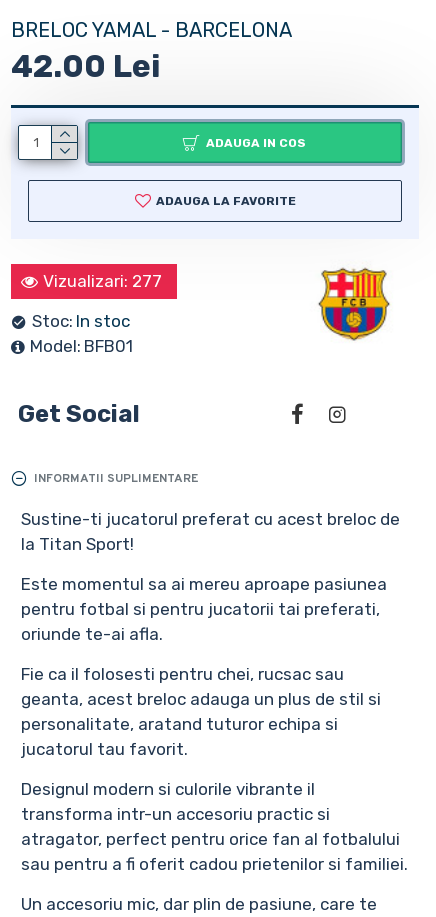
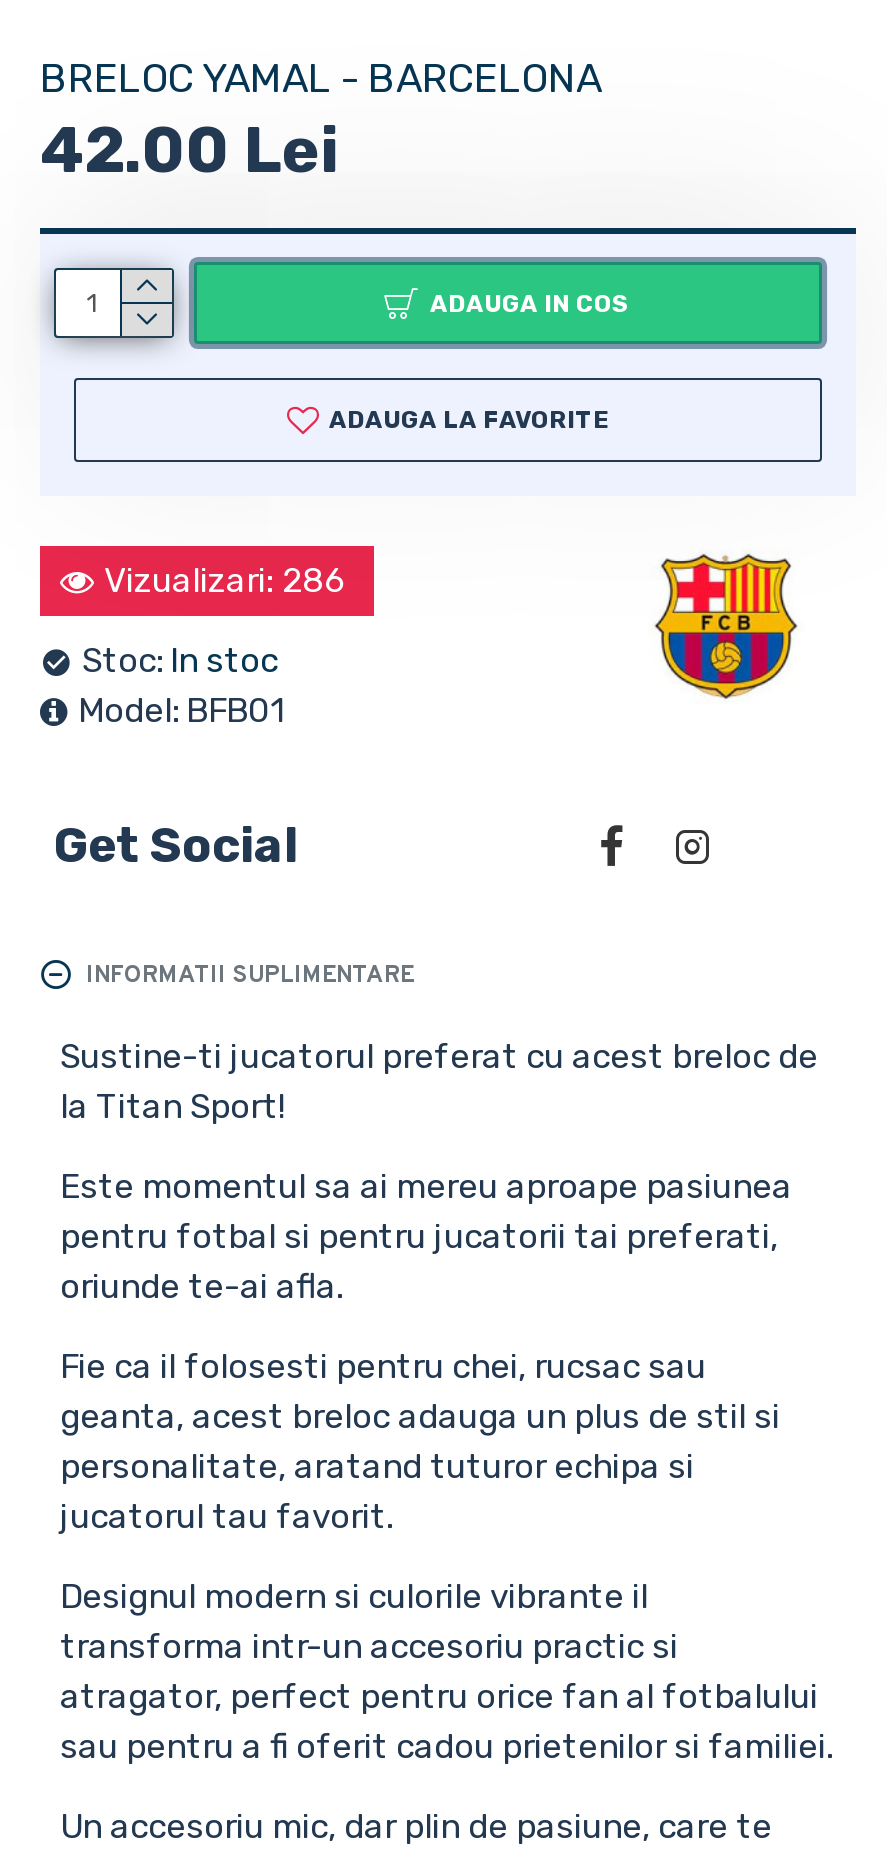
[43,271,162,291] Vizualizari: 277 -> [104,560,344,600] Vizualizari: 286

